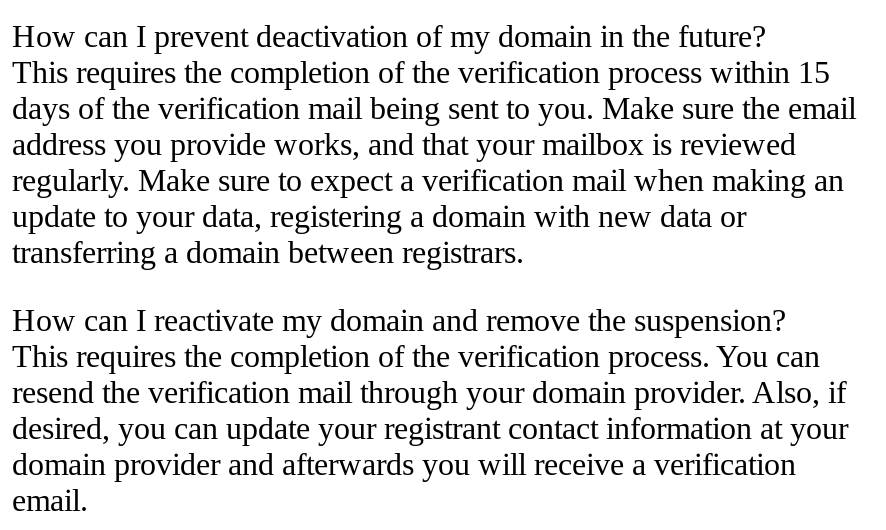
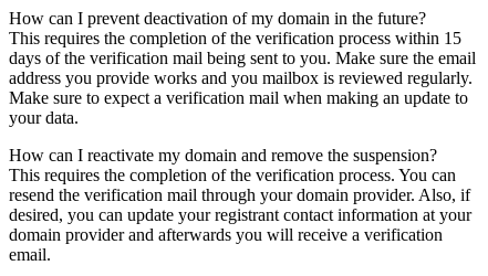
[12,127,844,269] address you provide works, and that your mailbox is reviewed | regularly. Make sure to expect a verification mail when making an | update to your data, registering a domain with new data or | transferring a domain between registrars. -> [9,69,473,127] address you provide works and you mailbox is reviewed regularly. | Make sure to expect a verification mail when making an update to | your data.

